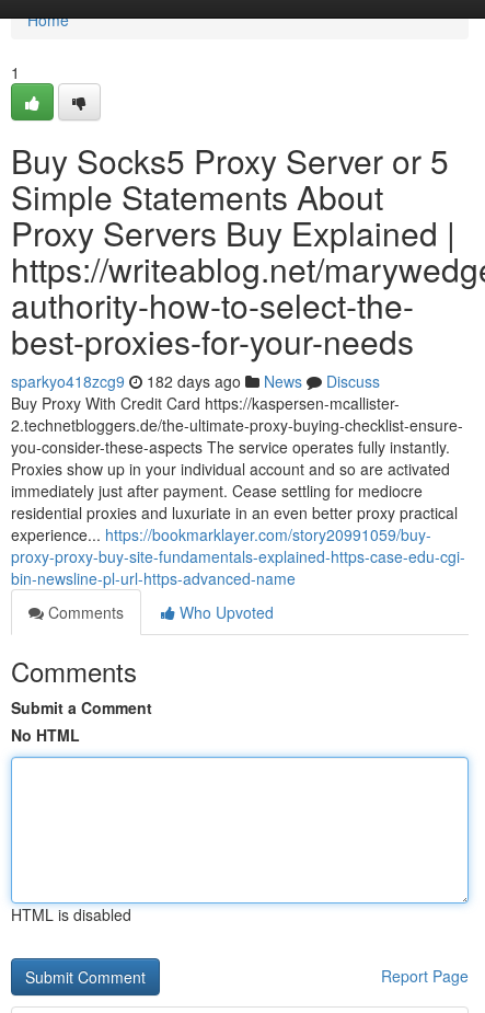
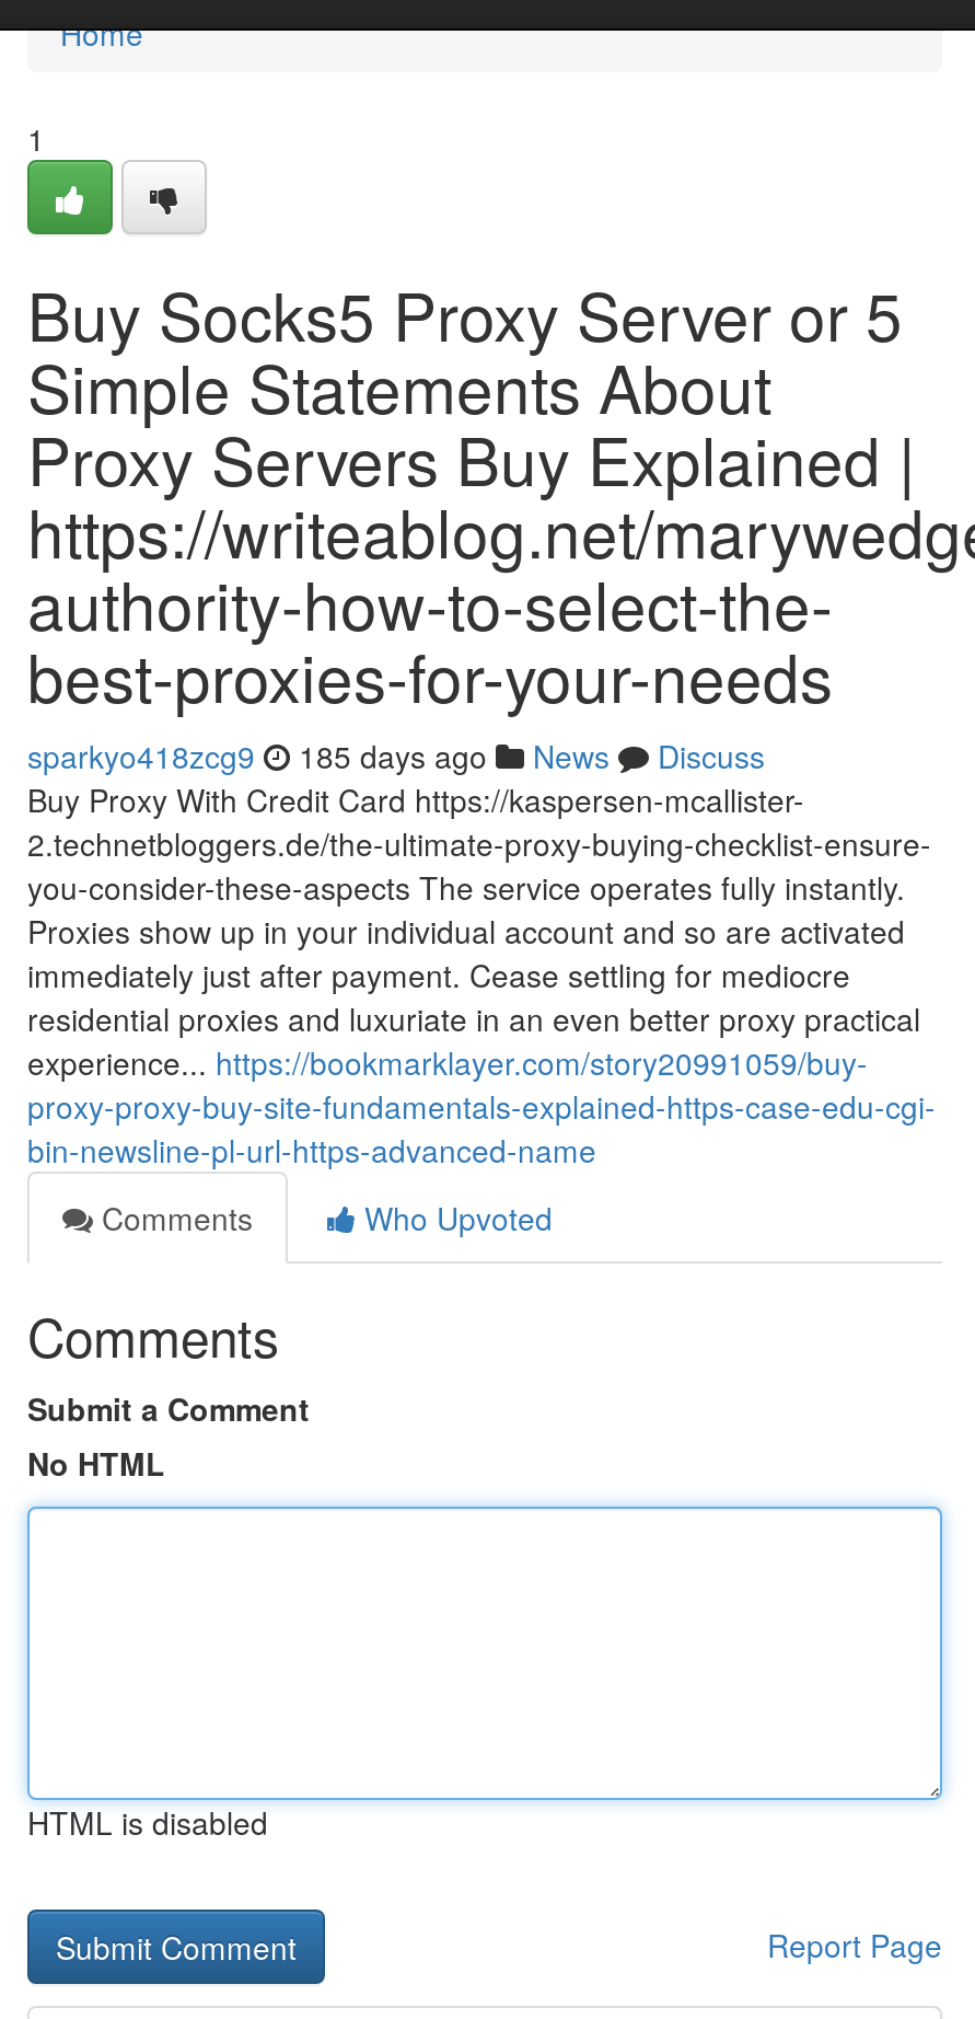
[11,370,380,392] sparkyo418zcg9 182 days ago News Discuss -> [27,734,765,777] sparkyo418zcg9 185 days ago News Discuss

